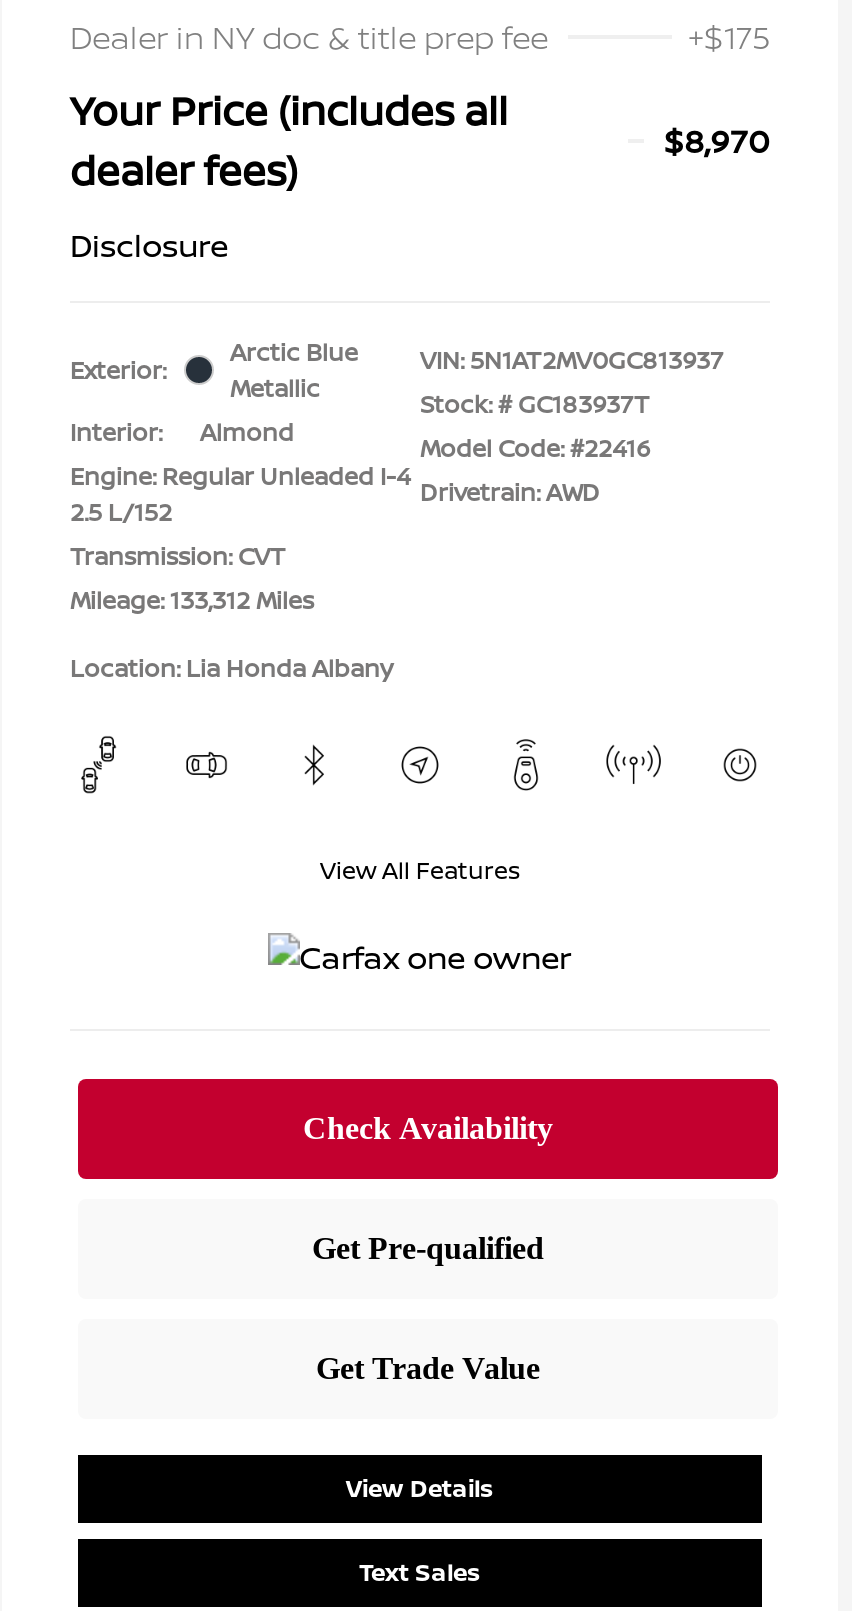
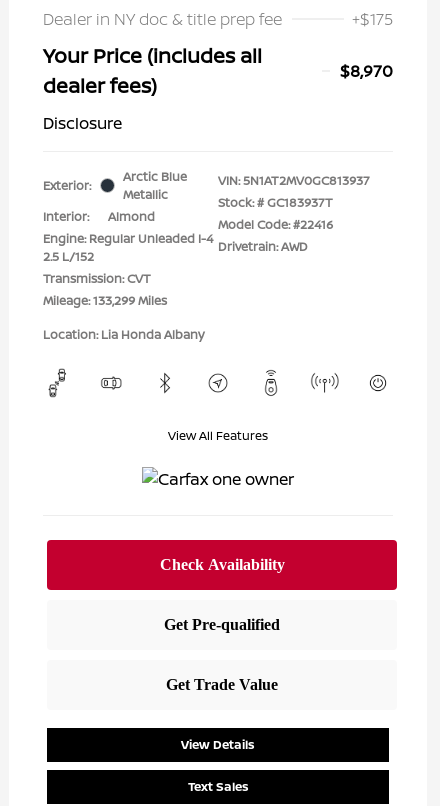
[70,582,314,616] Mileage: 133,312 Miles -> [43,291,167,308] Mileage: 133,299 Miles

